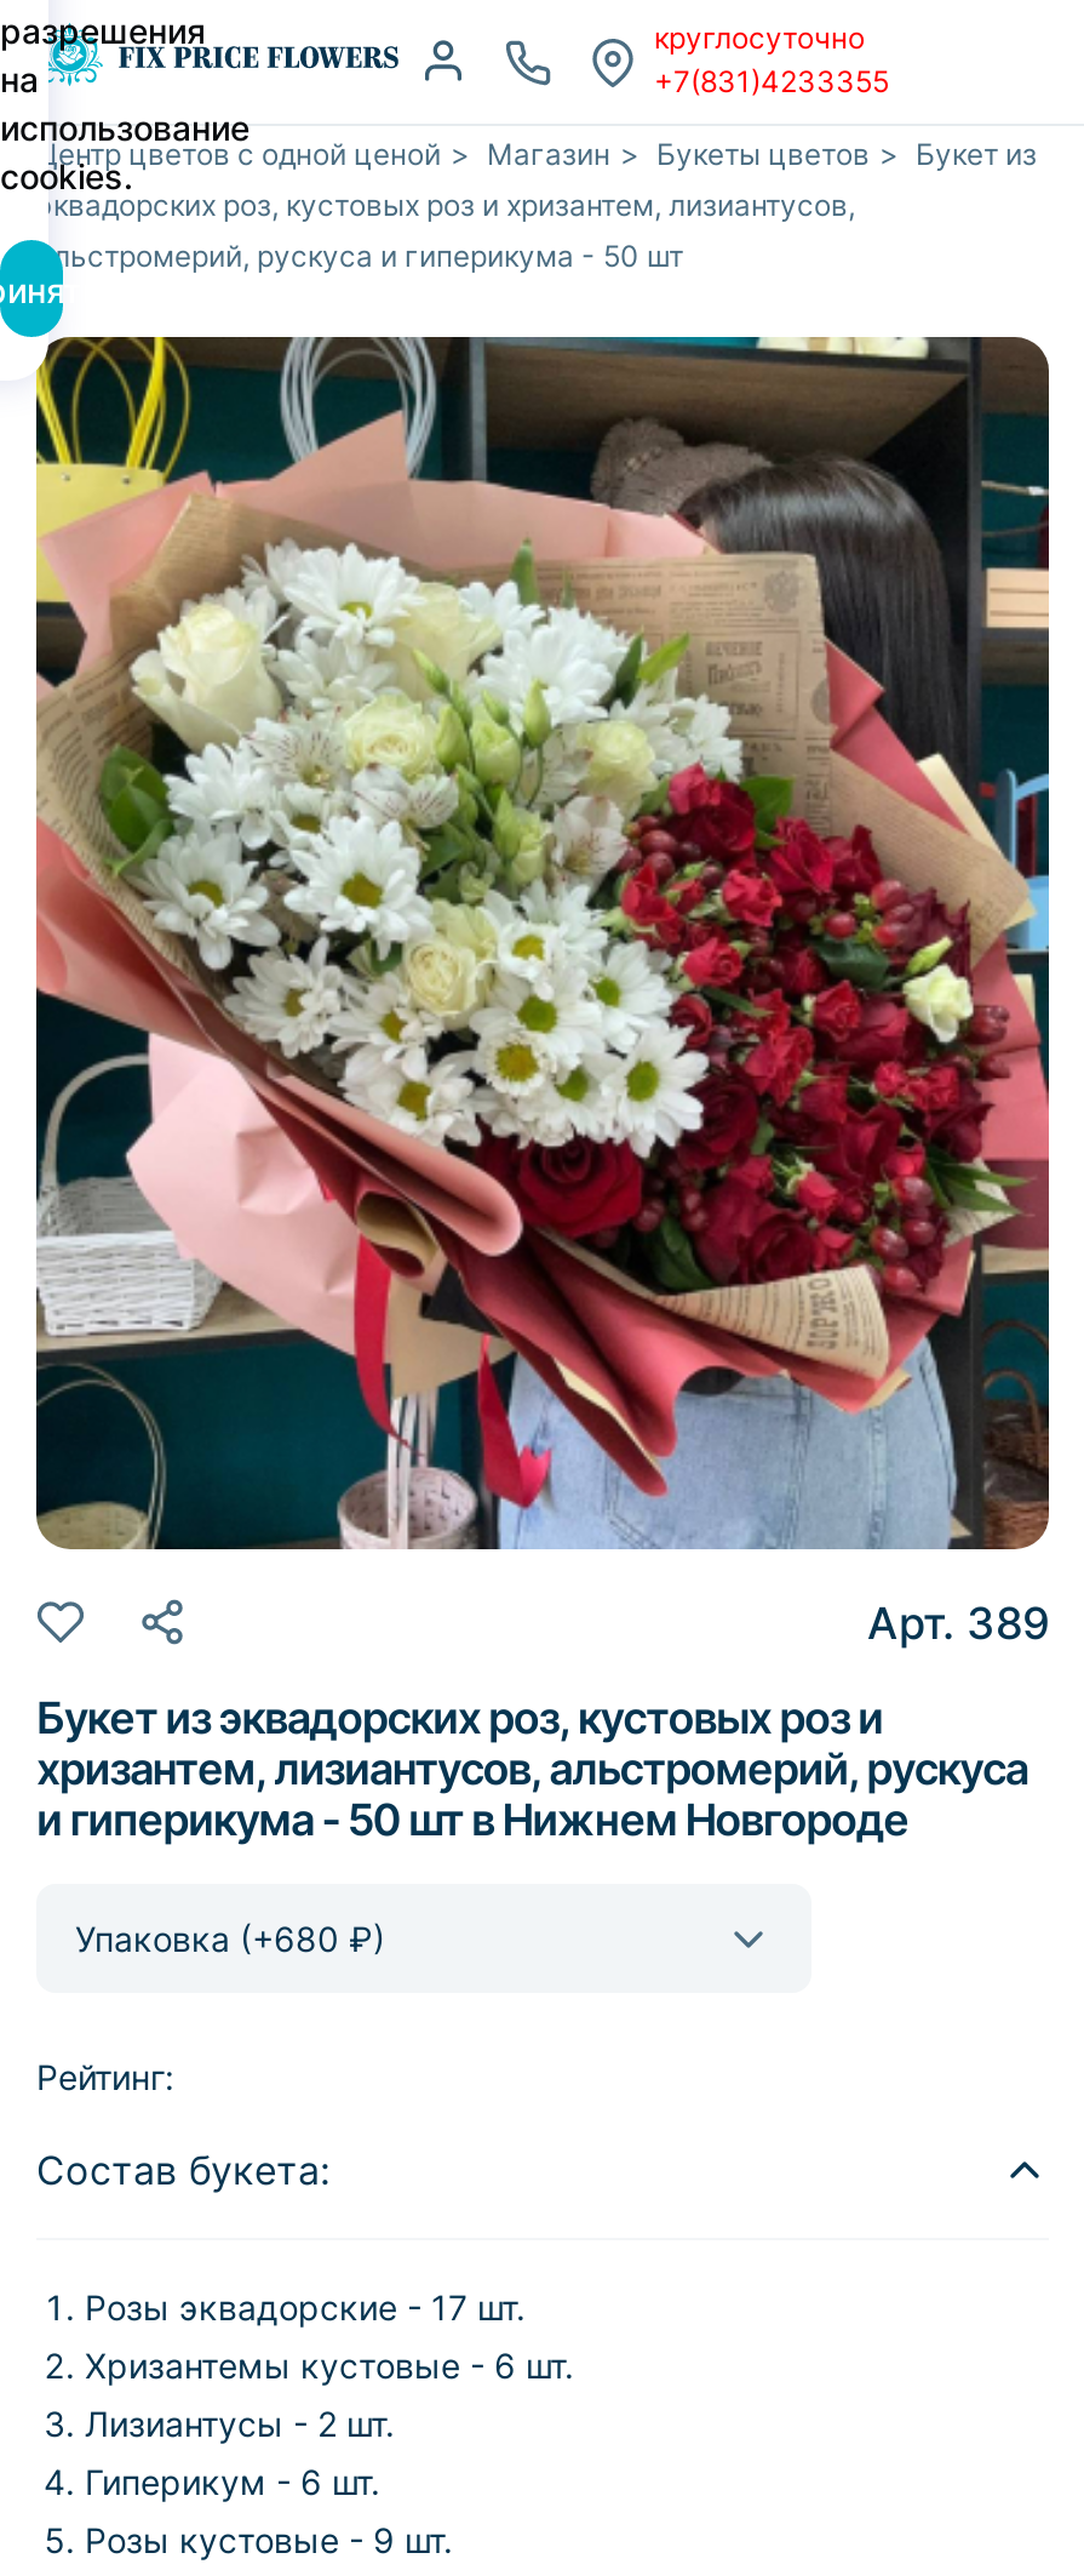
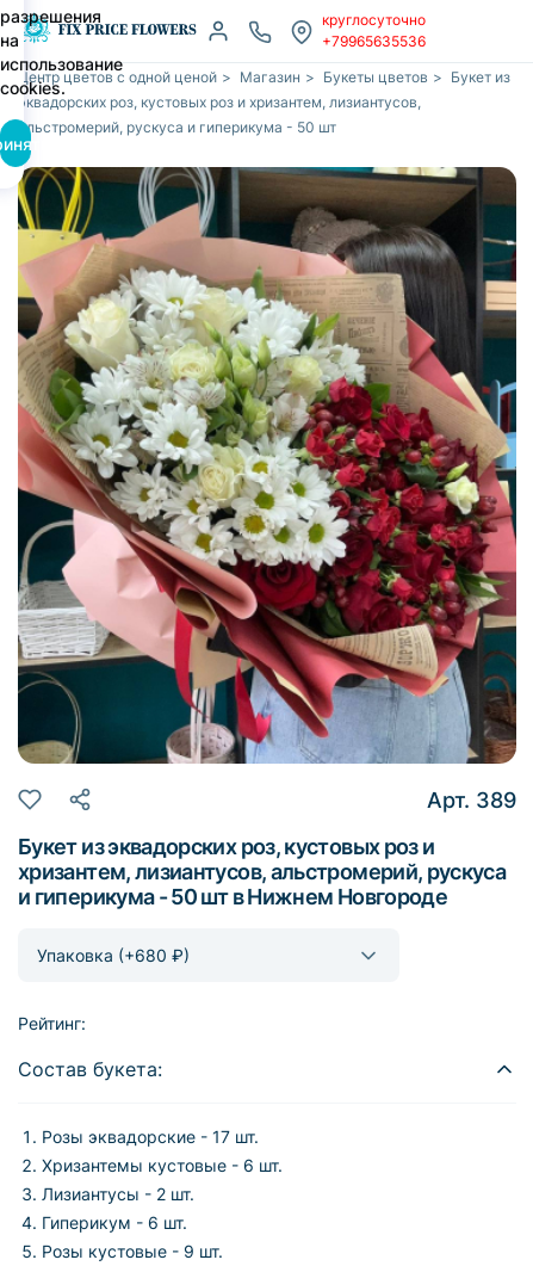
[654,63,889,100] +7(831)4233355 -> [322,32,426,50] +79965635536

